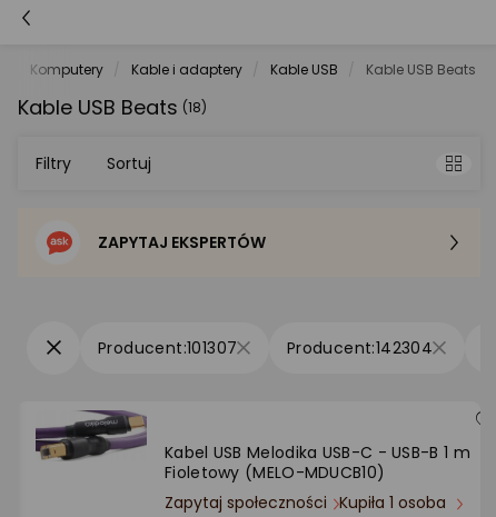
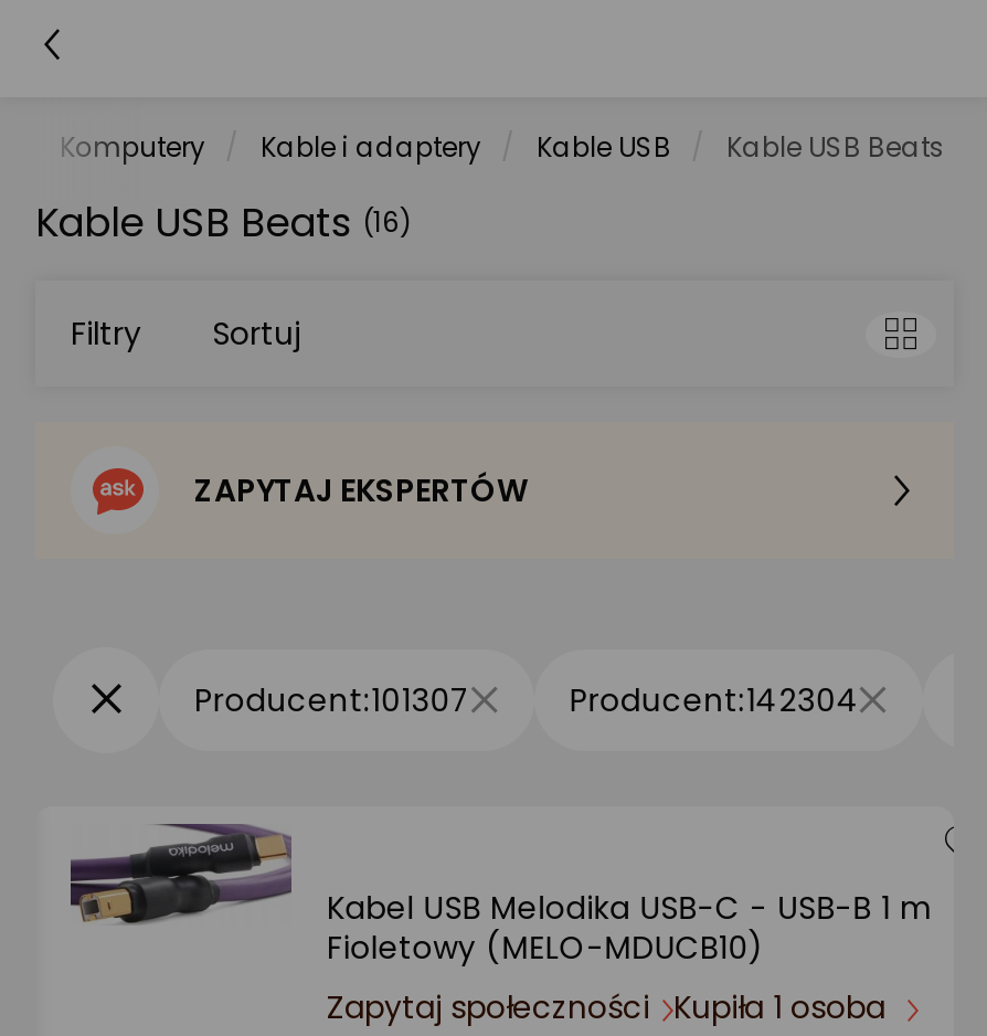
[18,93,207,121] Kable USB Beats (18) -> [35,194,411,250] Kable USB Beats (16)

